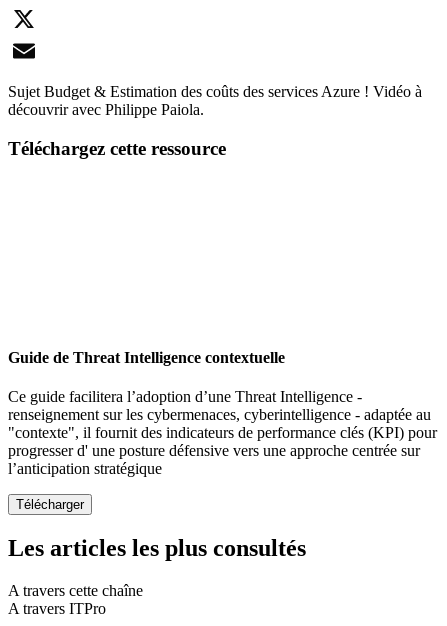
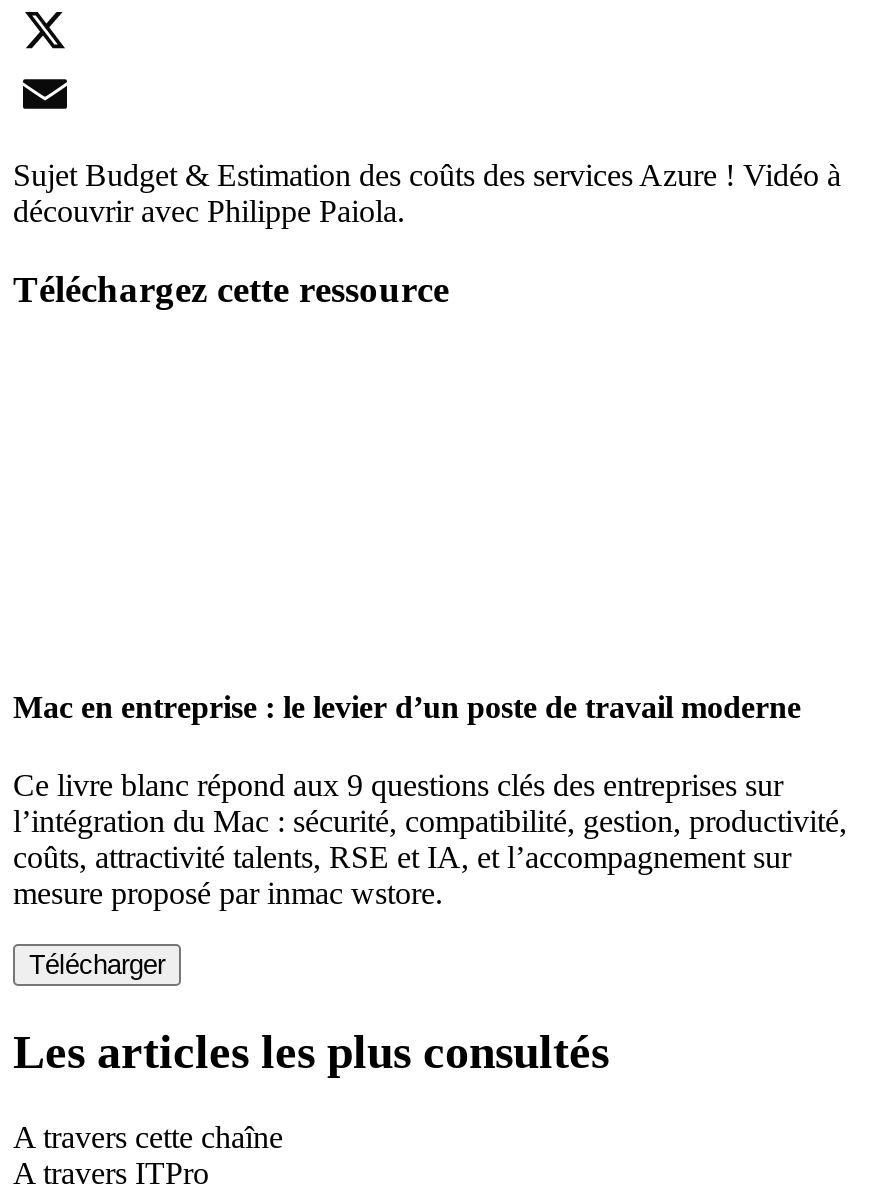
[8,349,285,366] Guide de Threat Intelligence contextuelle -> [13,689,801,723] Mac en entreprise : le levier d’un poste de travail moderne
[8,388,437,477] Ce guide facilitera l’adoption d’une Threat Intelligence - | renseignement sur les cybermenaces, cyberintelligence - adaptée au | "contexte", il fournit des indicateurs de performance clés (KPI) pour | progresser d' une posture défensive vers une approche centrée sur | l’anticipation stratégique -> [13,768,847,910] Ce livre blanc répond aux 9 questions clés des entreprises sur | l’intégration du Mac : sécurité, compatibilité, gestion, productivité, | coûts, attractivité talents, RSE et IA, et l’accompagnement sur | mesure proposé par inmac wstore.

